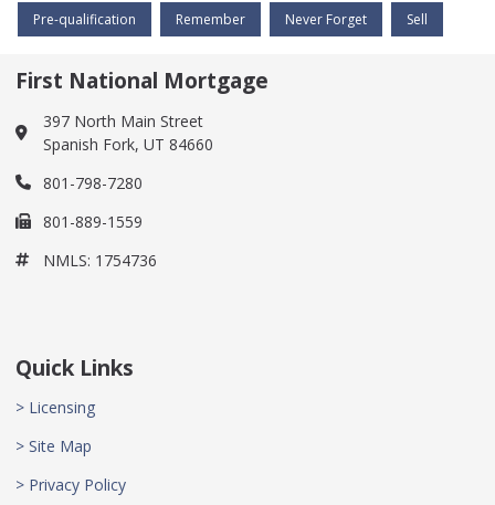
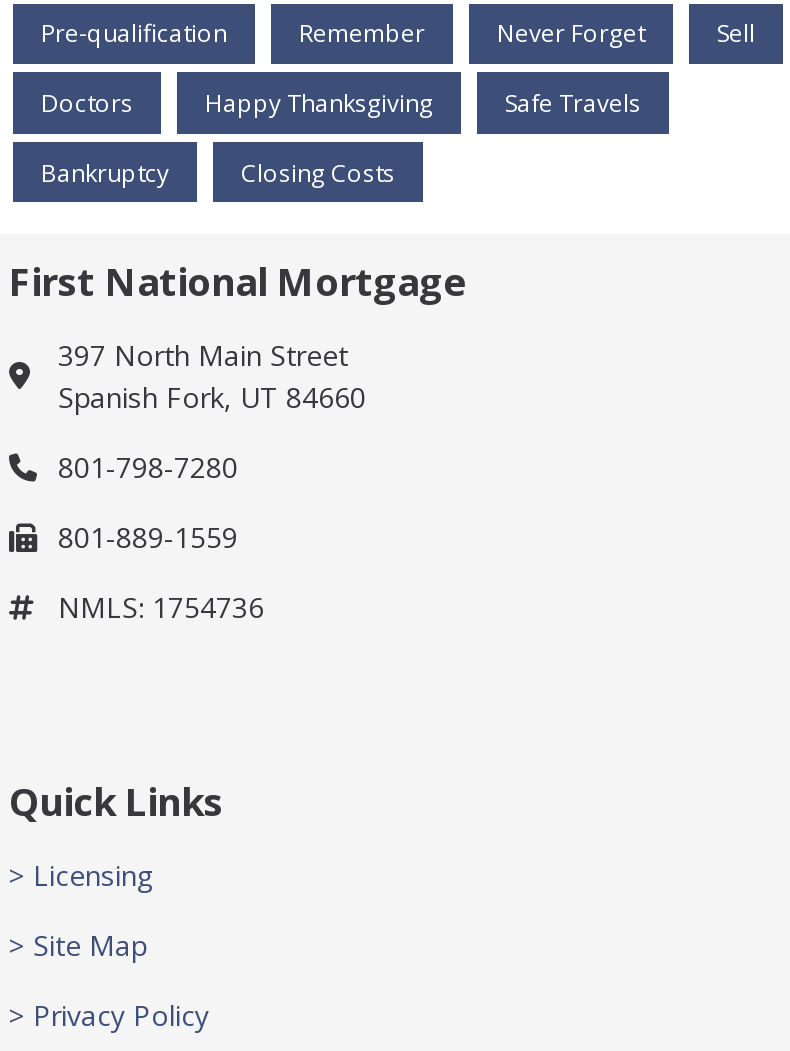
none -> [41,86,641,189] Doctors | Happy Thanksgiving | Safe Travels | Bankruptcy | Closing Costs

